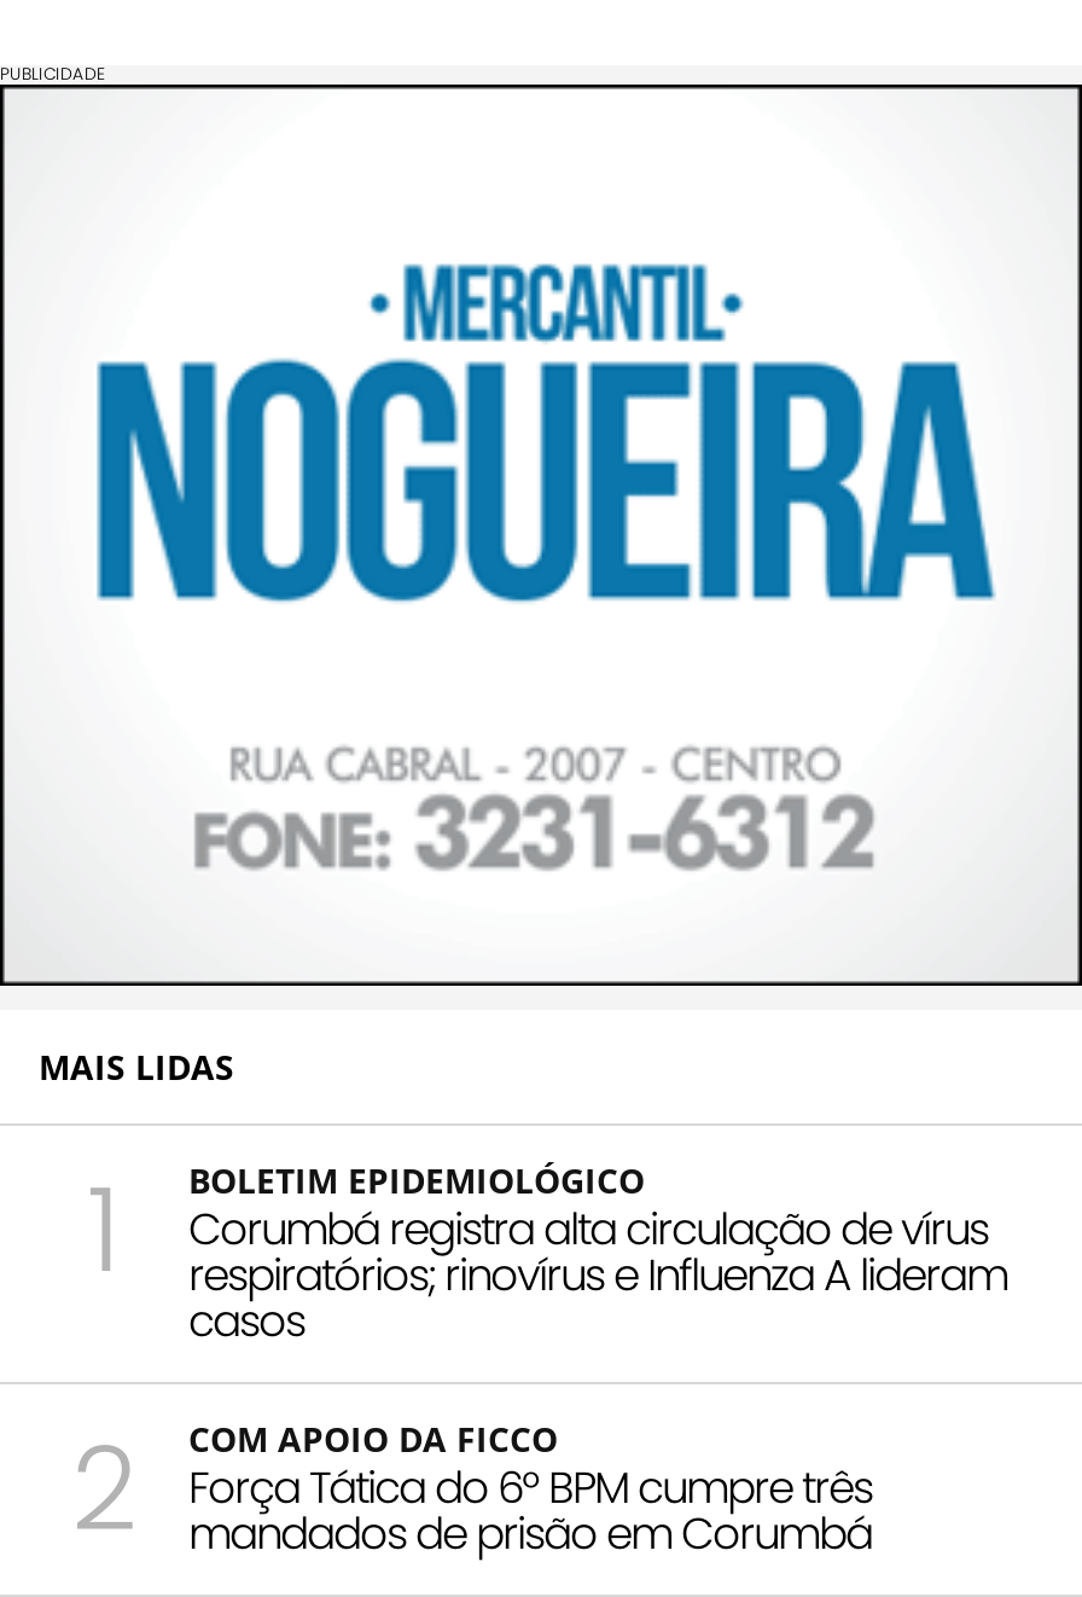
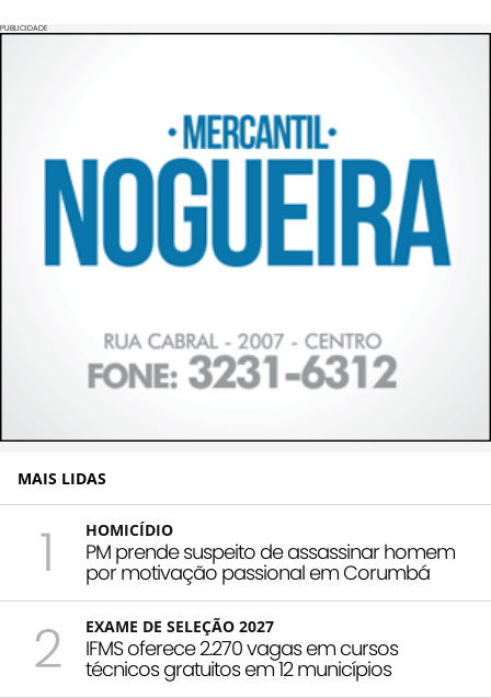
[188,1157,1007,1351] BOLETIM EPIDEMIOLÓGICO | Corumbá registra alta circulação de vírus | respiratórios; rinovírus e Influenza A lideram | casos -> [85,519,455,586] HOMICÍDIO | PM prende suspeito de assassinar homem | por motivação passional em Corumbá
[188,1416,872,1563] COM APOIO DA FICCO | Força Tática do 6º BPM cumpre três | mandados de prisão em Corumbá -> [85,616,398,683] EXAME DE SELEÇÃO 2027 | IFMS oferece 2.270 vagas em cursos | técnicos gratuitos em 12 municípios

